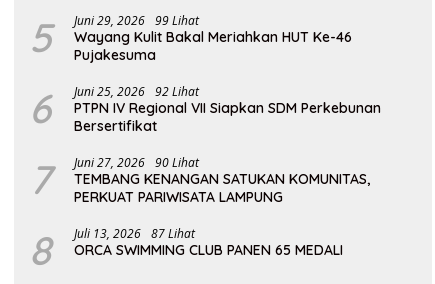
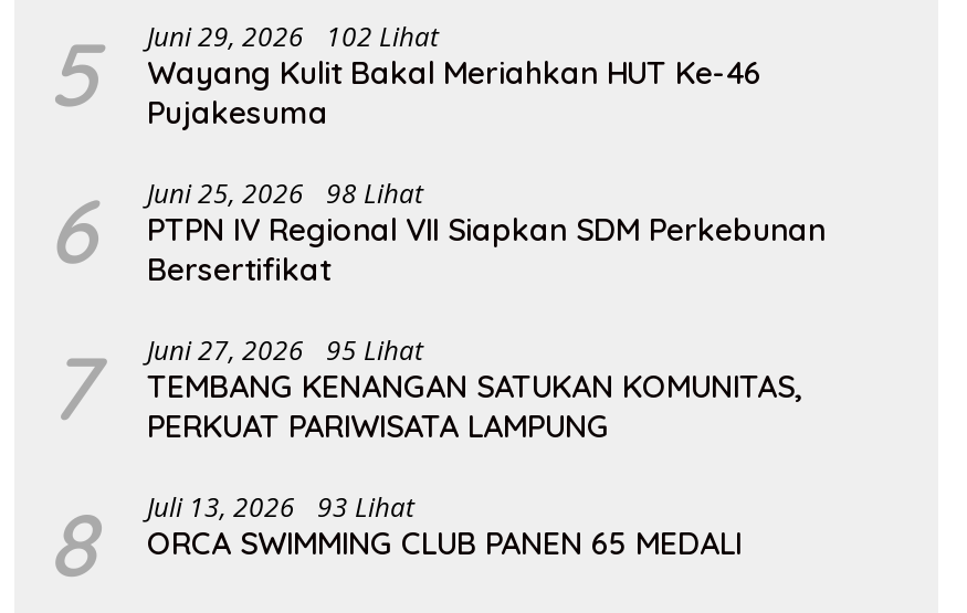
[29,12,352,64] 5 Juni 29, 2026 99 Lihat Wayang Kulit Bakal Meriahkan HUT Ke-46 Pujakesuma -> [48,18,761,133] 5 Juni 29, 2026 102 Lihat Wayang Kulit Bakal Meriahkan HUT Ke-46 Pujakesuma
[29,83,381,135] 6 Juni 25, 2026 92 Lihat PTPN IV Regional VII Siapkan SDM Perkebunan Bersertifikat -> [48,175,826,290] 6 Juni 25, 2026 98 Lihat PTPN IV Regional VII Siapkan SDM Perkebunan Bersertifikat
[29,154,370,206] 7 Juni 27, 2026 90 Lihat TEMBANG KENANGAN SATUKAN KOMUNITAS, PERKUAT PARIWISATA LAMPUNG -> [48,332,801,446] 7 Juni 27, 2026 95 Lihat TEMBANG KENANGAN SATUKAN KOMUNITAS, PERKUAT PARIWISATA LAMPUNG
[29,225,343,275] 8 Juli 13, 2026 87 Lihat ORCA SWIMMING CLUB PANEN 65 MEDALI -> [48,488,742,599] 8 Juli 13, 2026 93 Lihat ORCA SWIMMING CLUB PANEN 65 MEDALI

